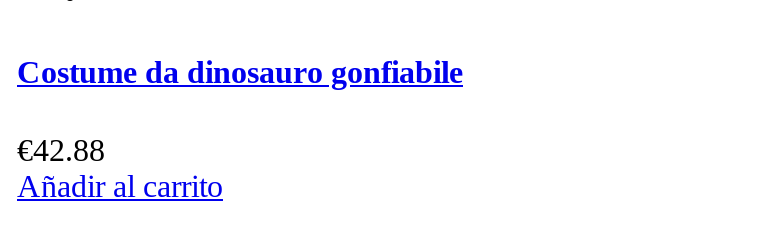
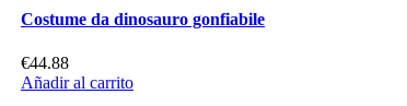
[17,133,105,167] €42.88 -> [21,53,69,72] €44.88

